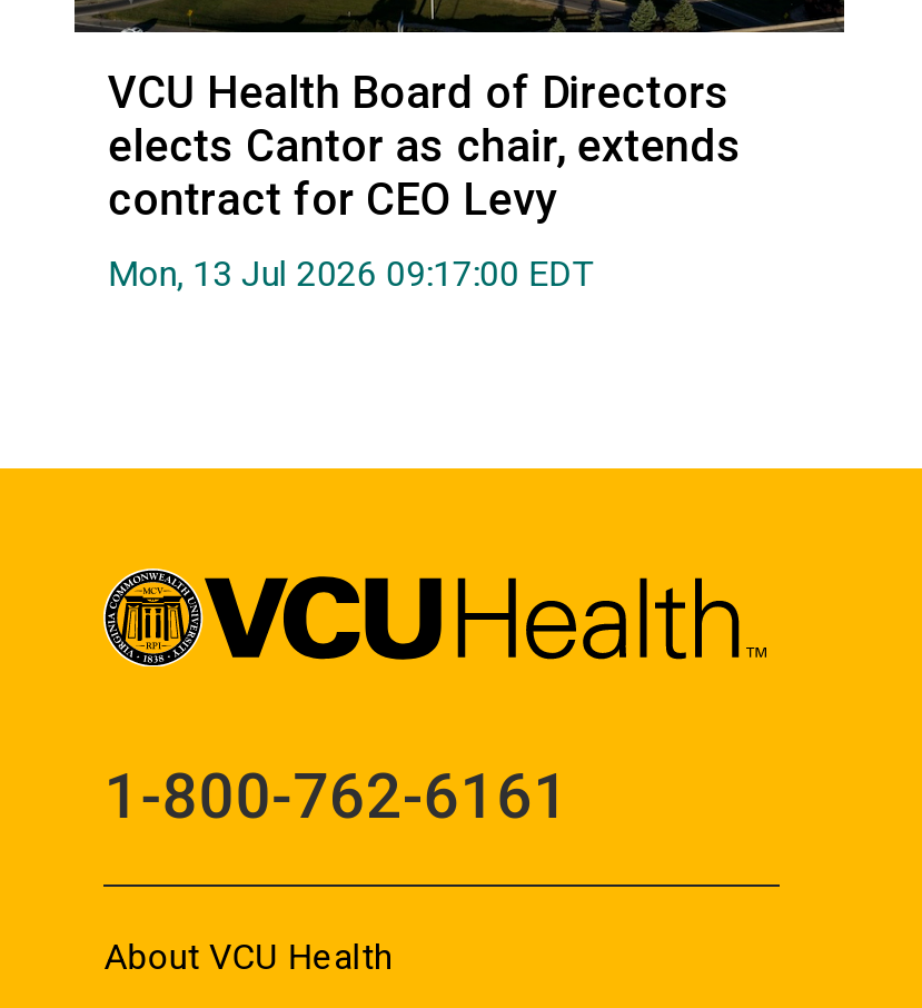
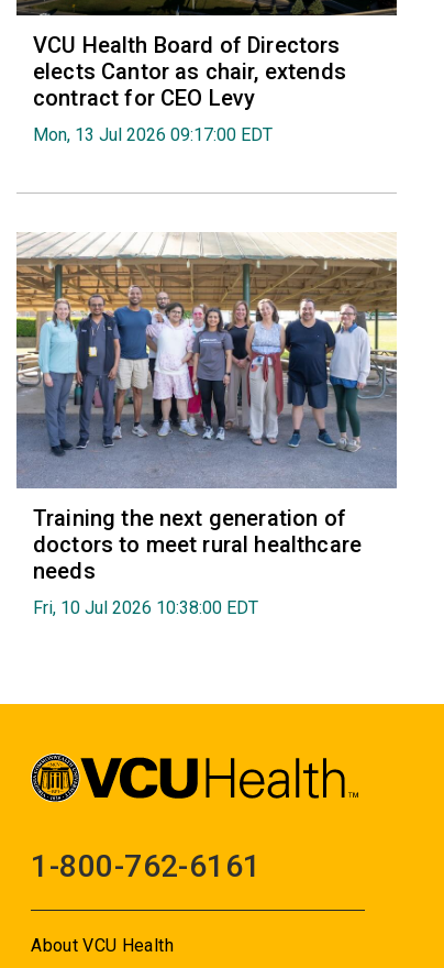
none -> [15,231,398,618] [image] | Training the next generation of | doctors to meet rural healthcare | needs | Fri, 10 Jul 2026 10:38:00 EDT

